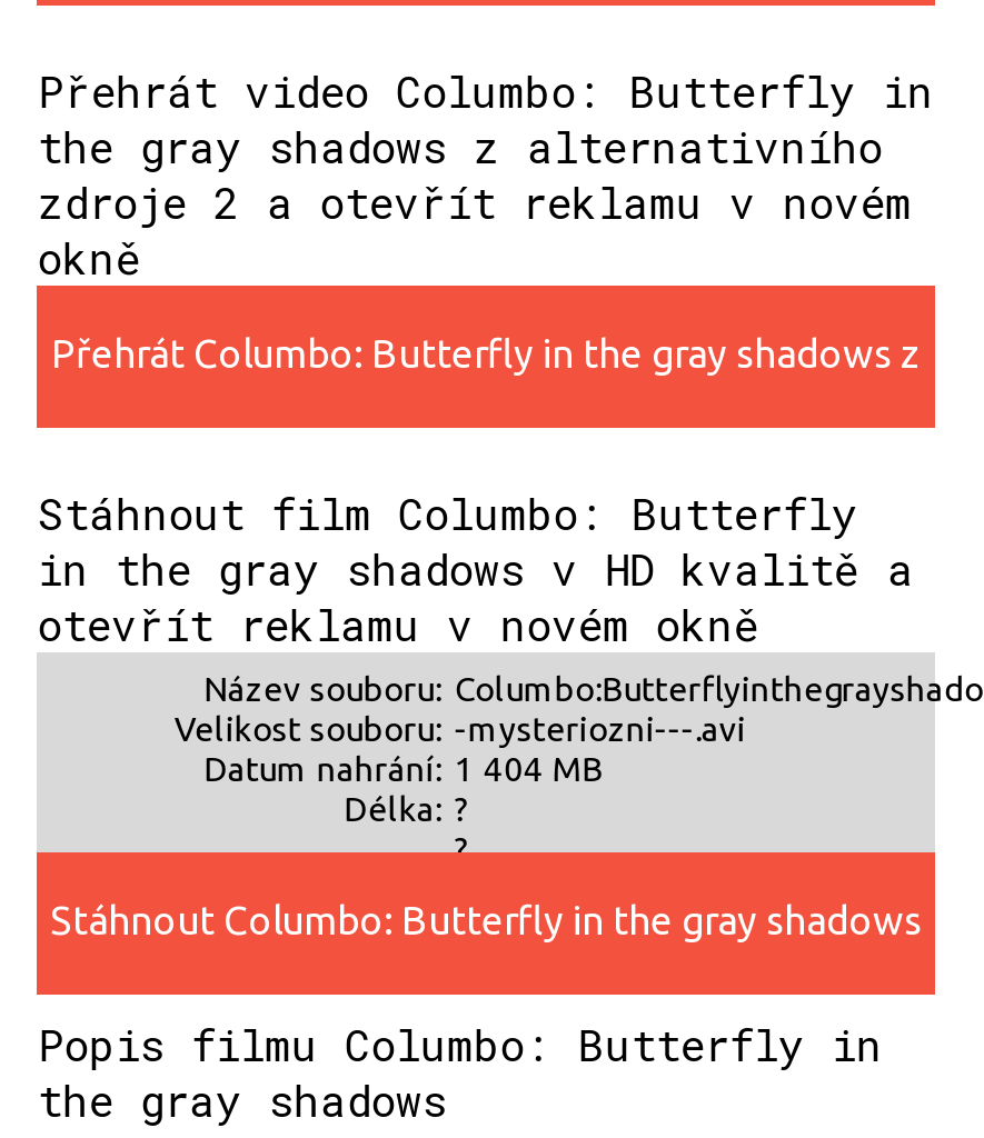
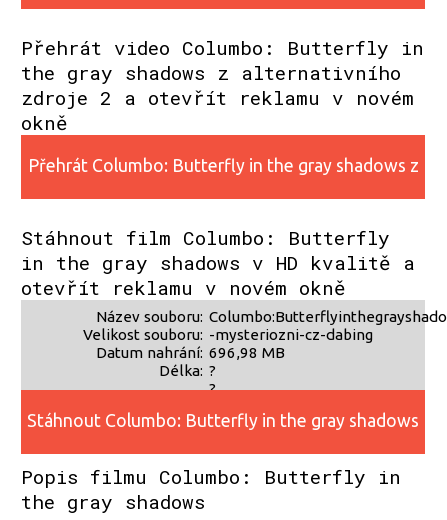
[454,709,746,787] -mysteriozni---.avi | 1 404 MB -> [209,326,373,361] -mysteriozni-cz-dabing | 696,98 MB

